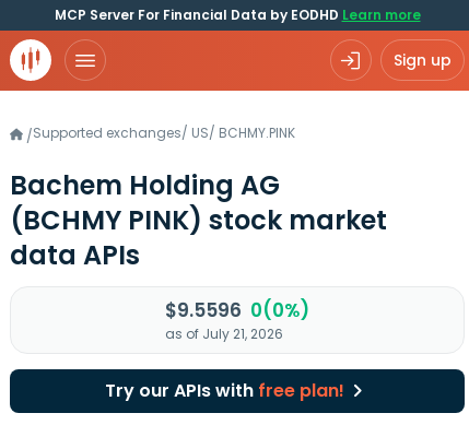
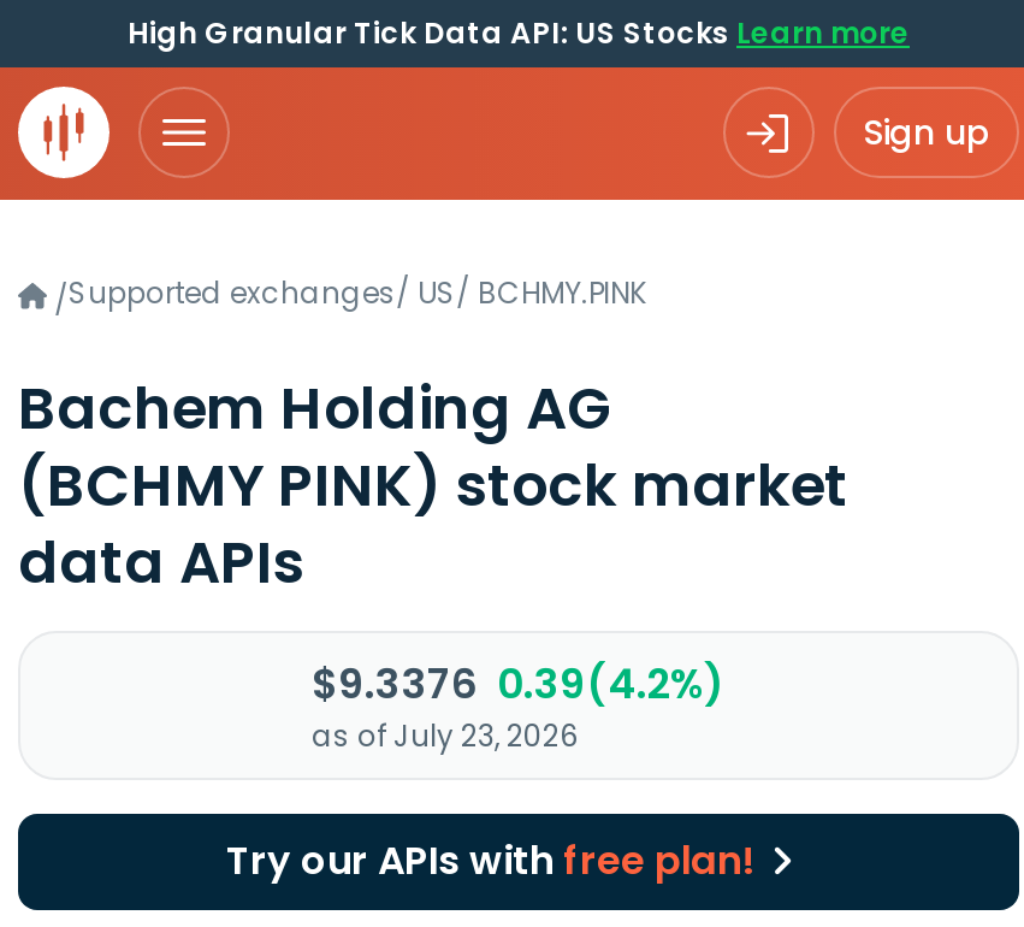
[54,5,420,24] MCP Server For Financial Data by EODHD Learn more -> [128,12,910,53] High Granular Tick Data API: US Stocks Learn more
[165,297,309,323] $9.5596 0(0%) -> [312,655,726,713] $9.3376 0.39(4.2%)
[165,324,283,343] as of July 21, 2026 -> [312,715,579,756] as of July 23, 2026

